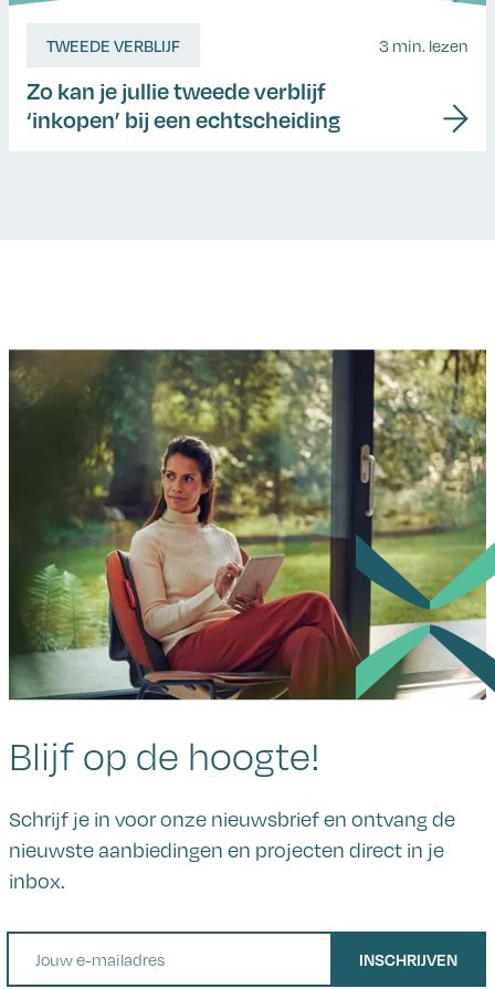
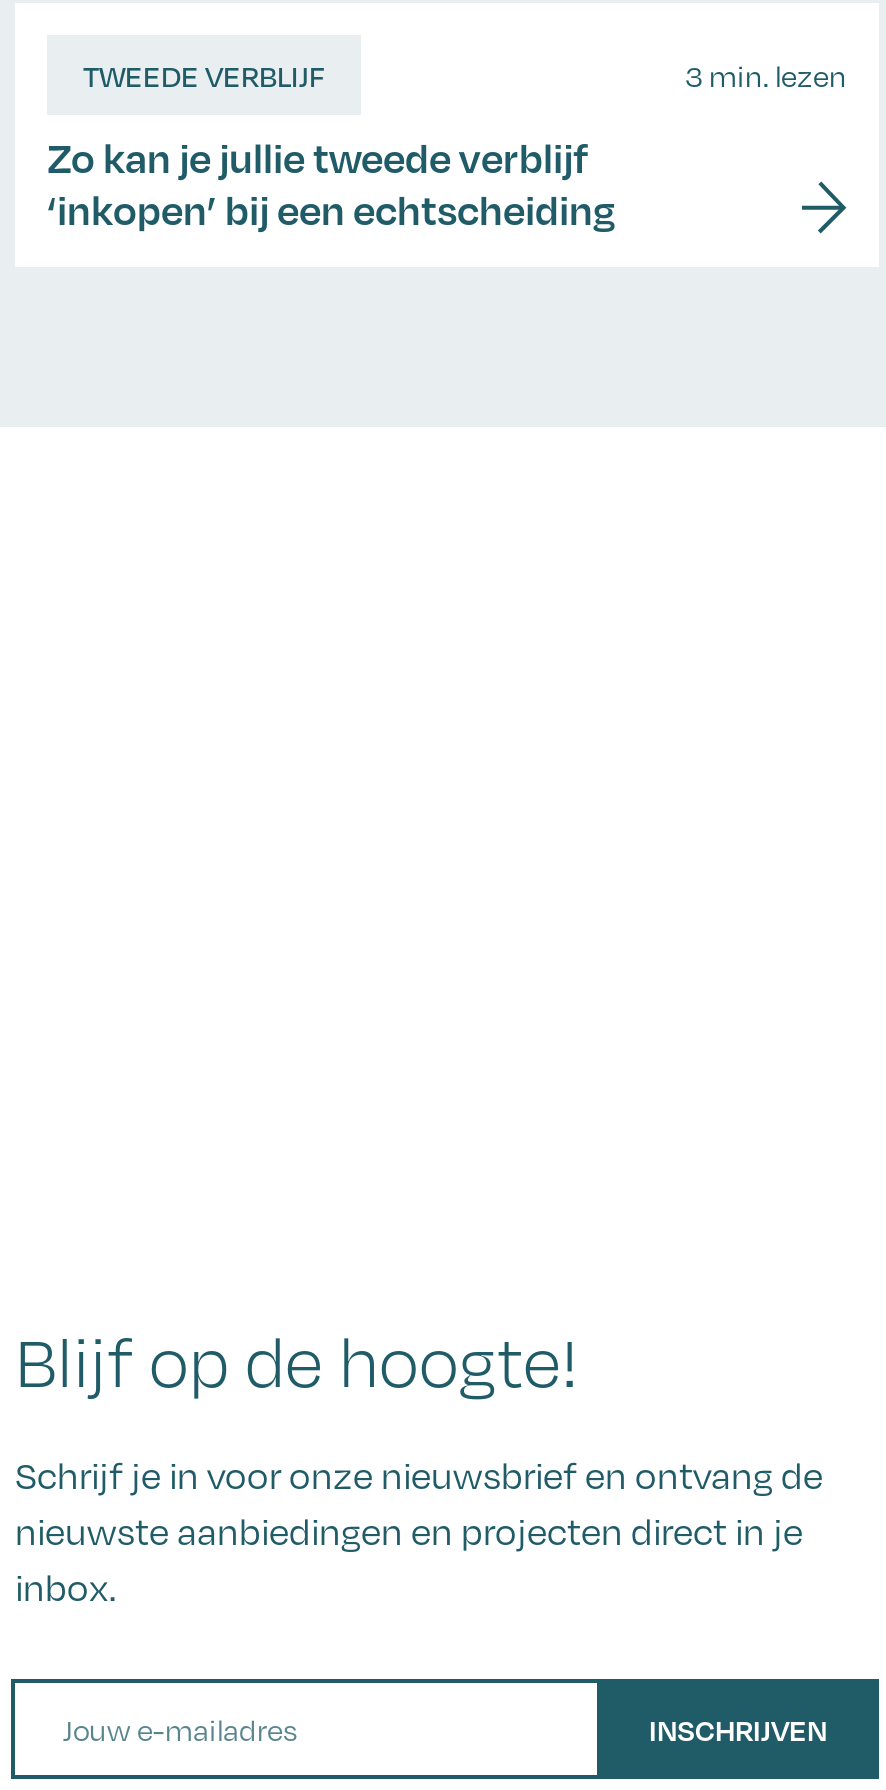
[8,348,492,702] [image] -> none

